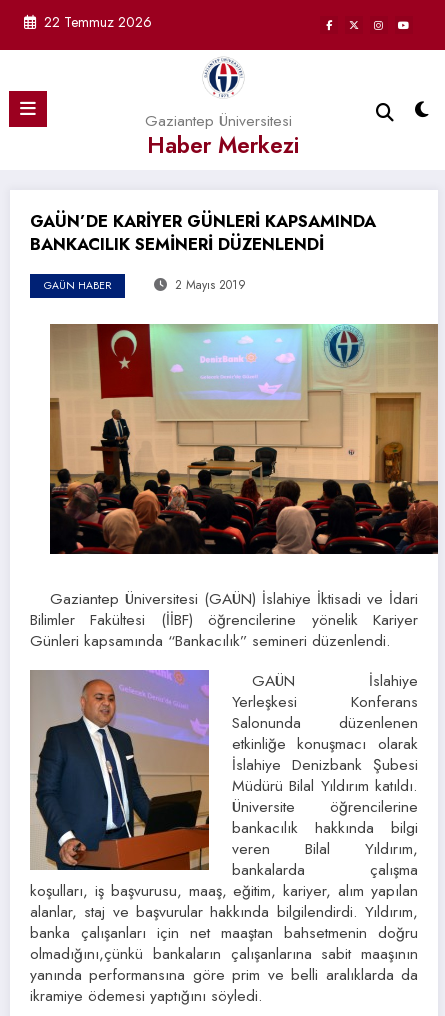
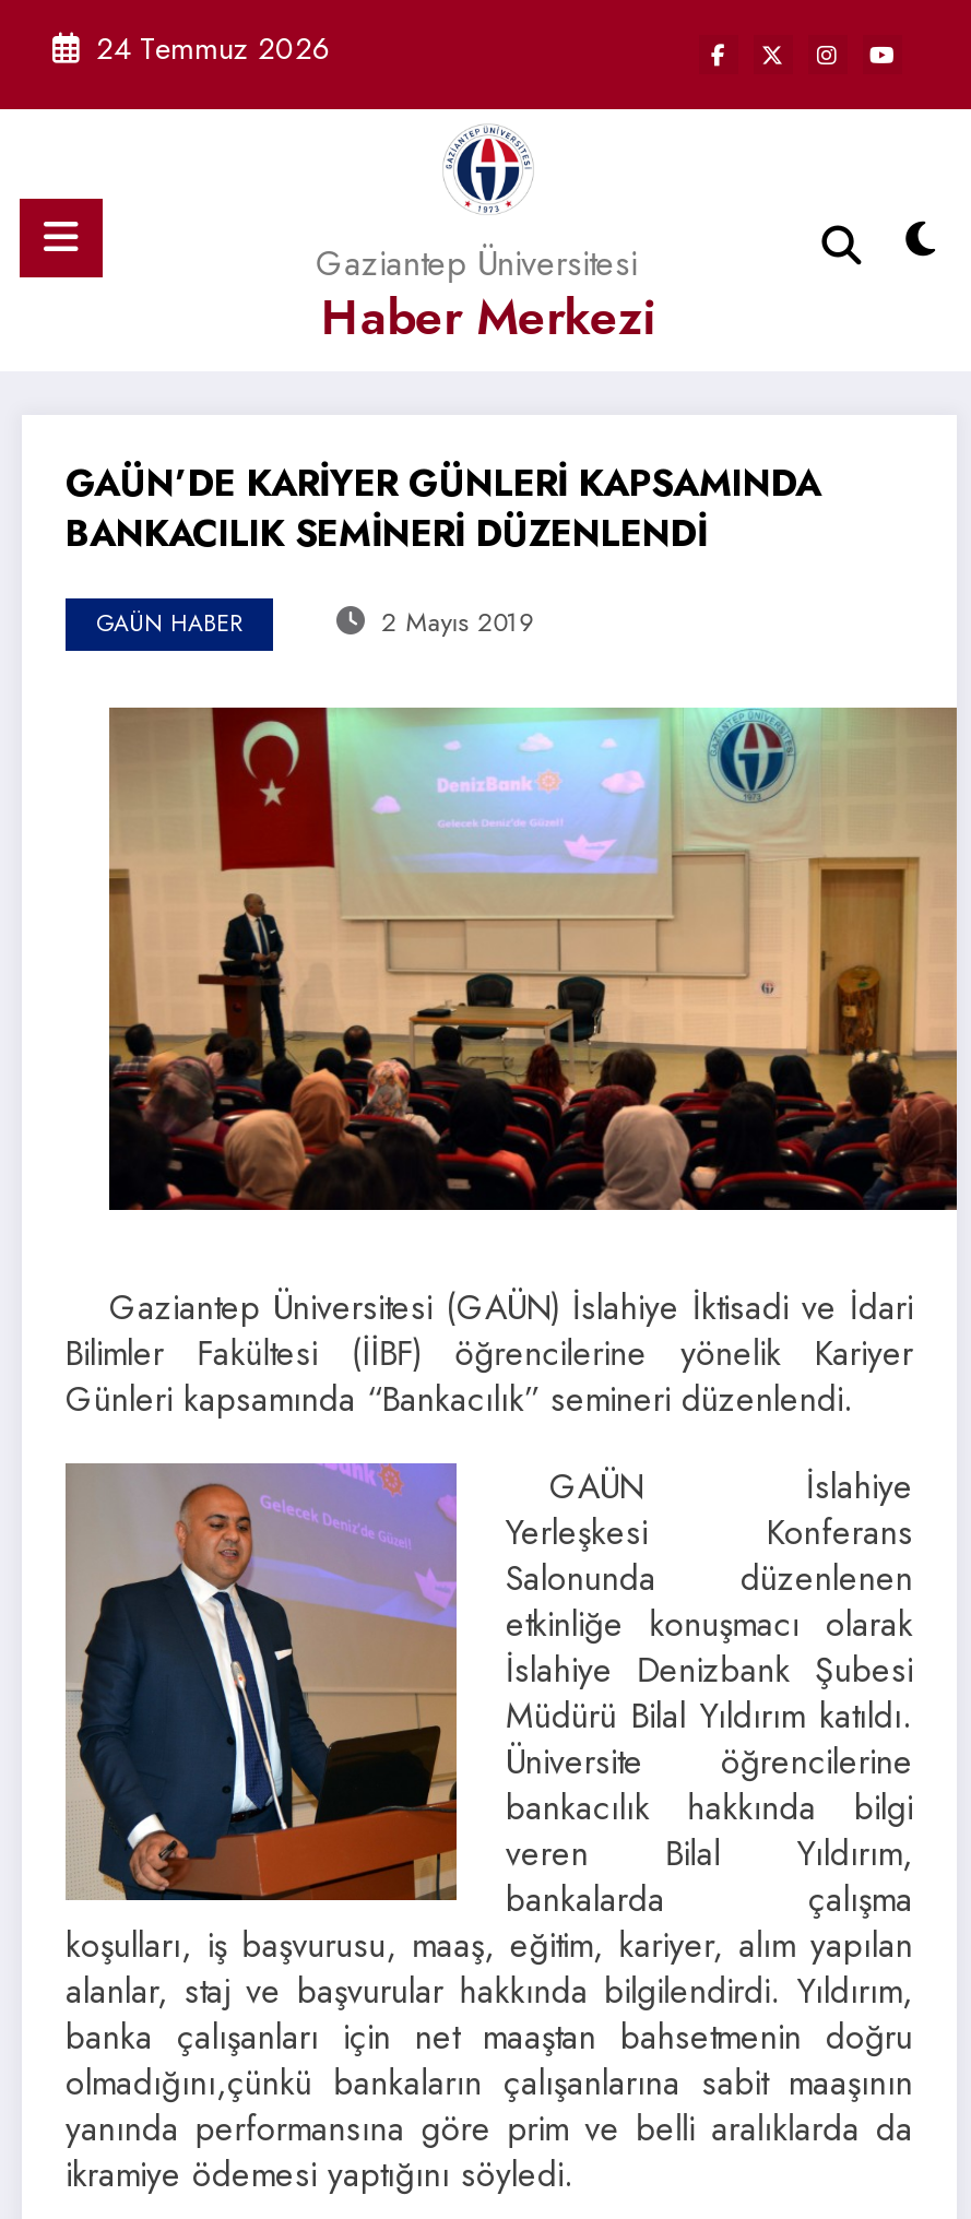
[44,12,152,32] 22 Temmuz 2026 -> [96,26,332,70] 24 Temmuz 2026

